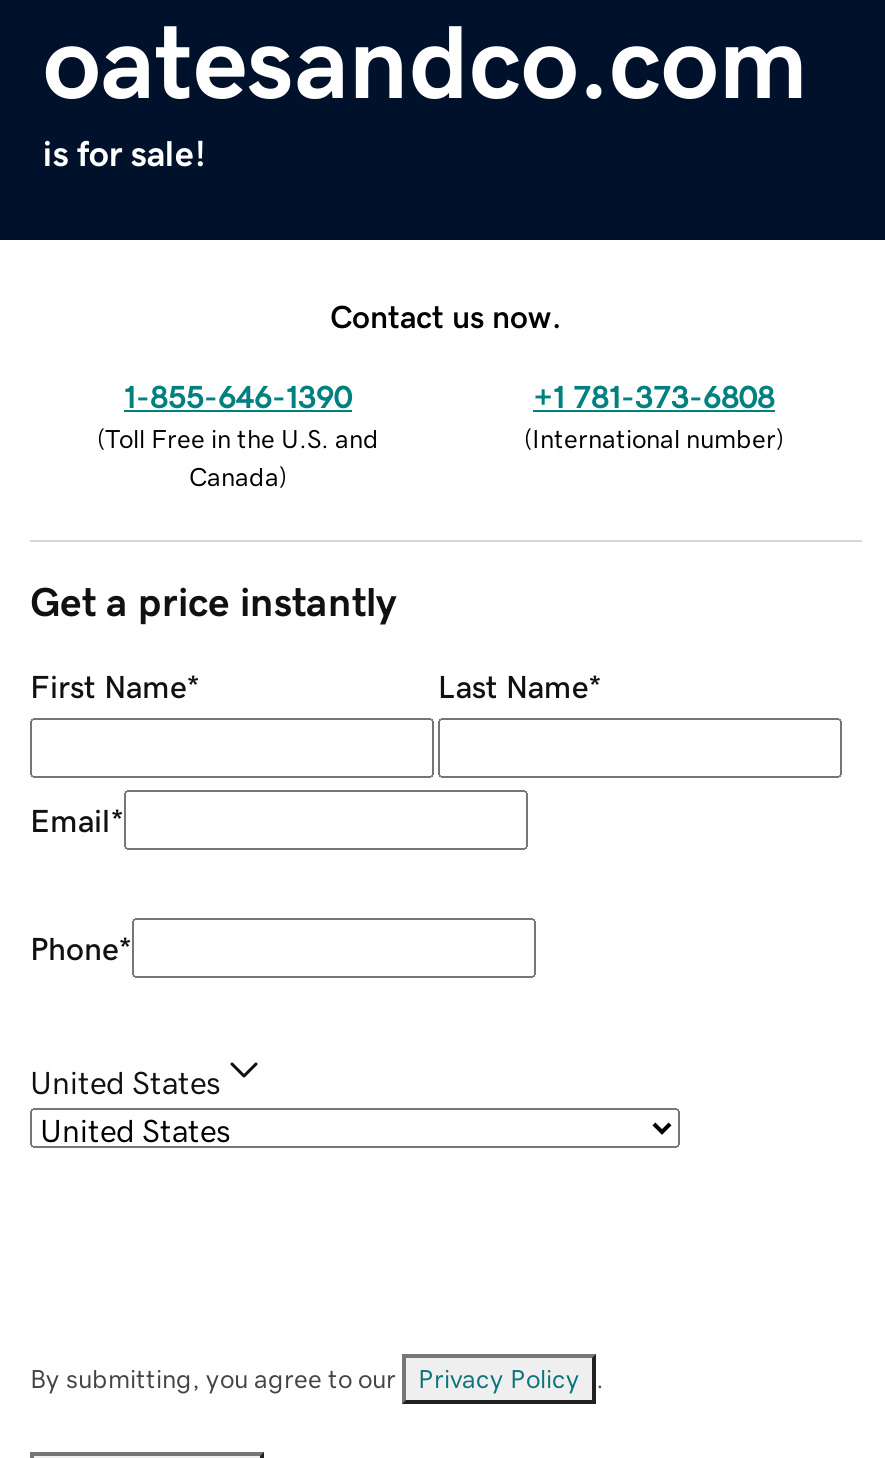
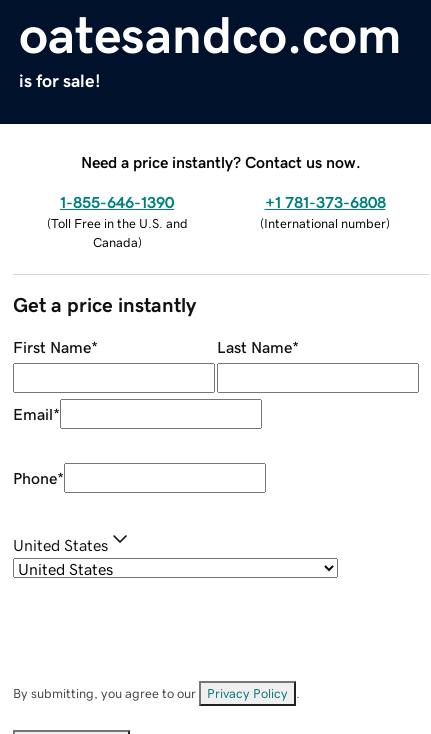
[330,299,562,331] Contact us now. -> [81,154,361,170] Need a price instantly? Contact us now.

